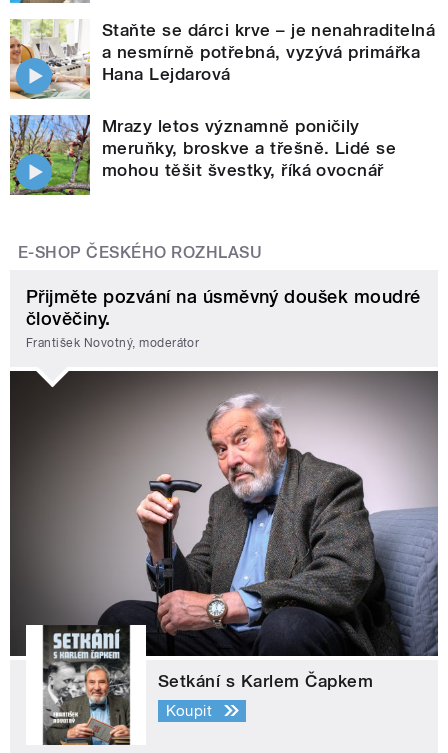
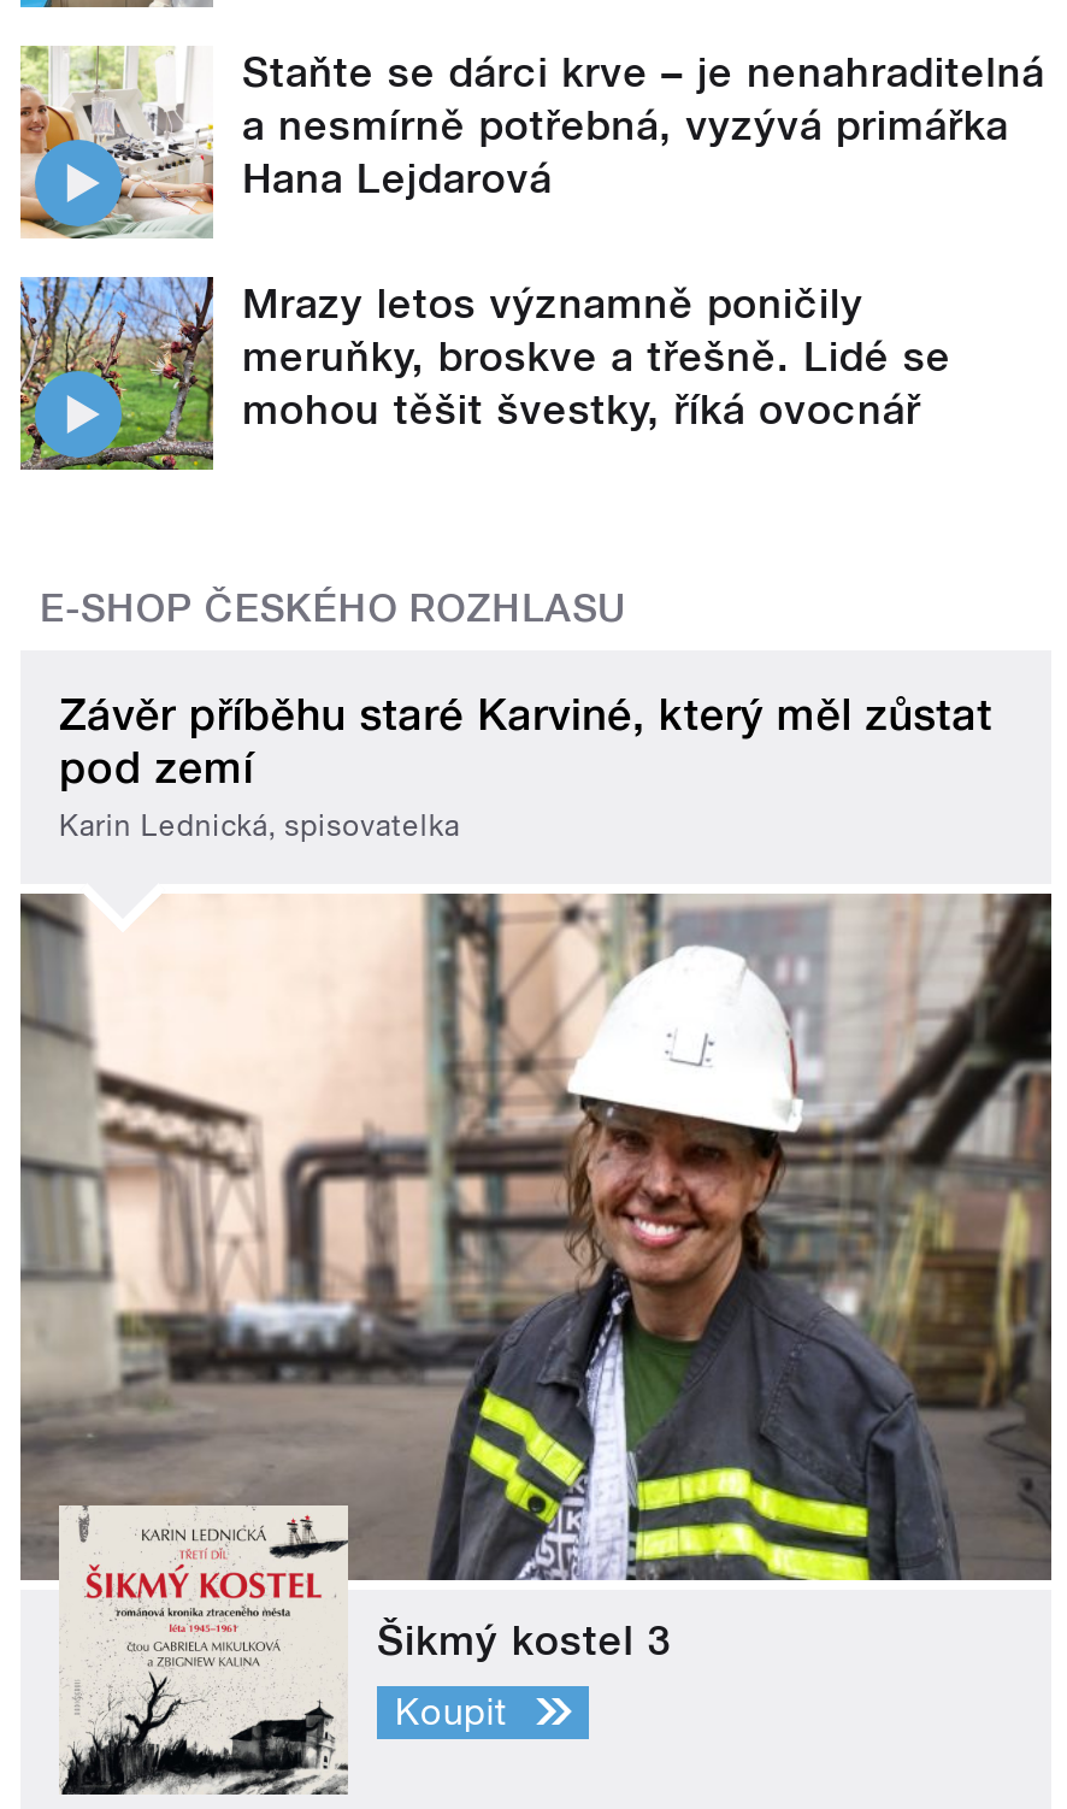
[26,286,421,350] Přijměte pozvání na úsměvný doušek moudré | člověčiny. | František Novotný, moderátor -> [59,689,993,842] Závěr příběhu staré Karviné, který měl zůstat | pod zemí | Karin Lednická, spisovatelka
[9,370,439,746] [image] | Setkání s Karlem Čapkem -> [18,891,1054,1797] [image] | Šikmý kostel 3

